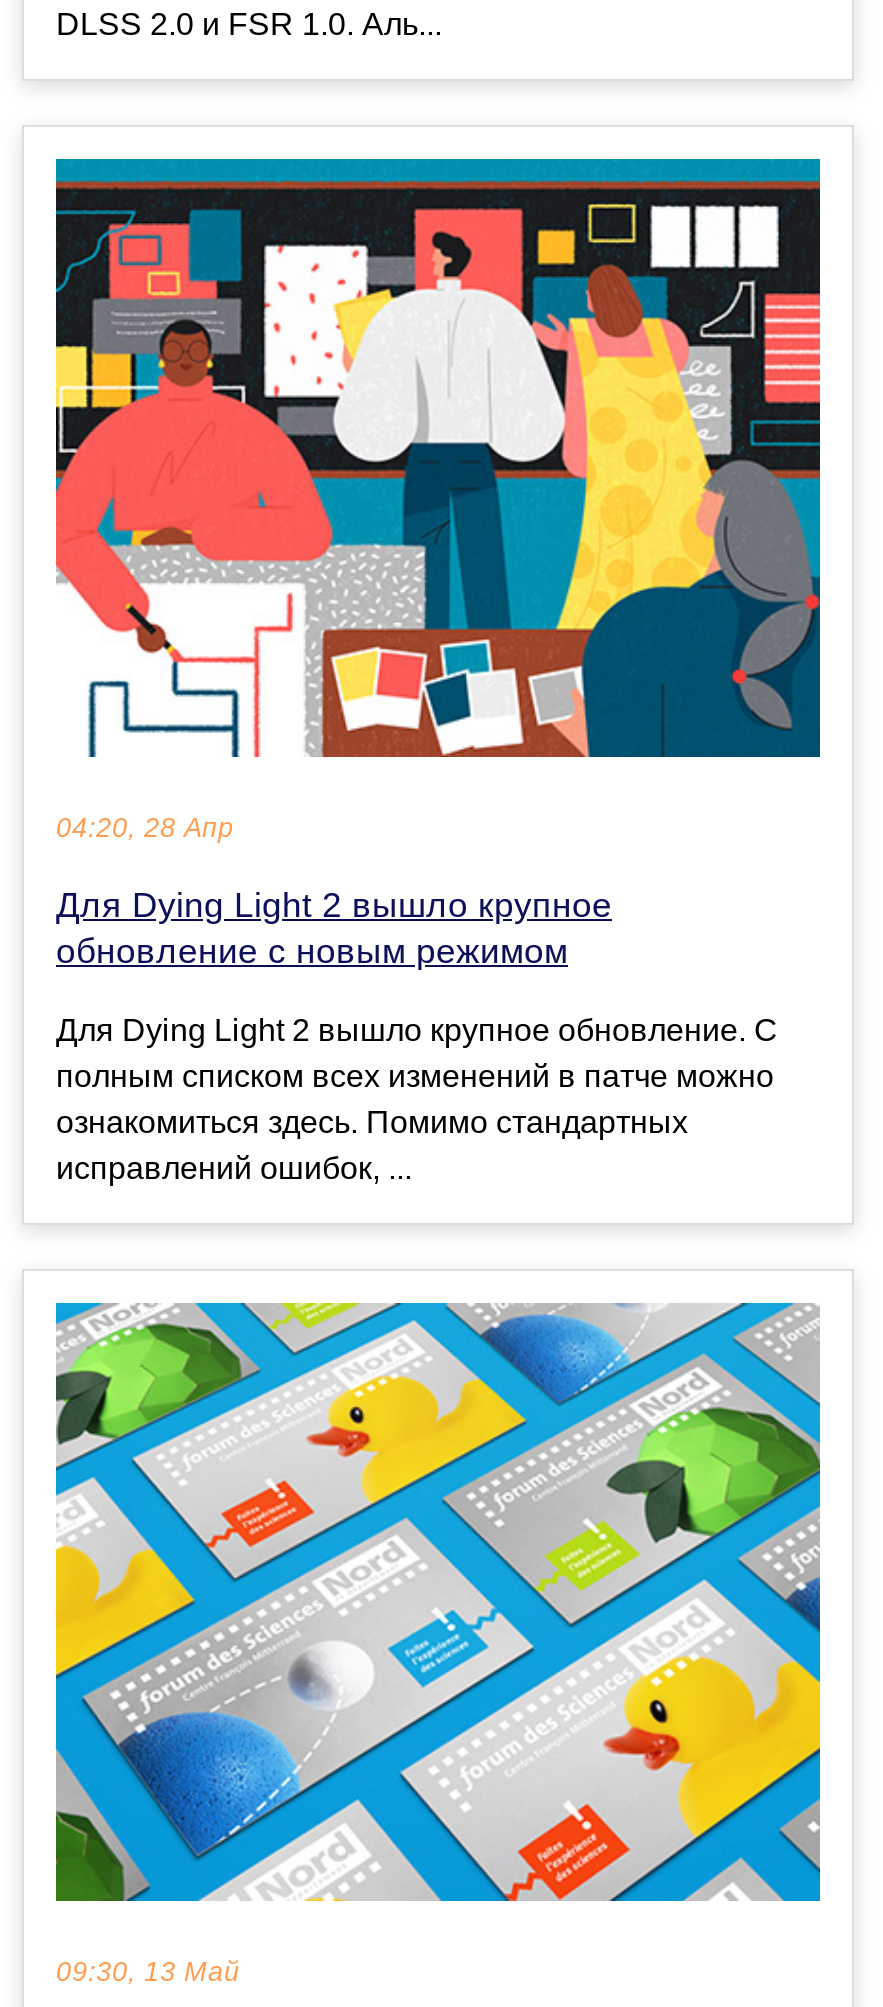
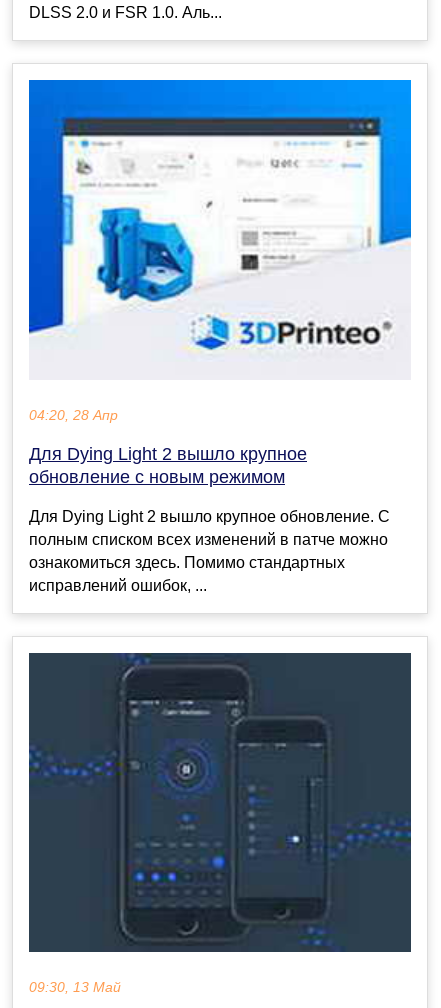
[54,158,822,758] [image] -> [28,80,412,378] [image]
[54,1300,822,1902] [image] -> [28,652,412,953] [image]

